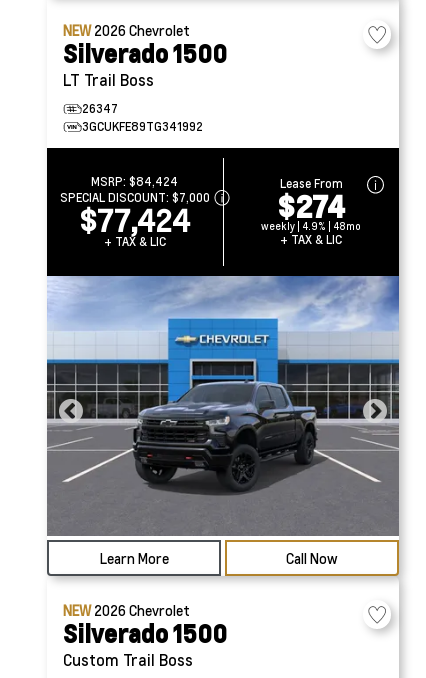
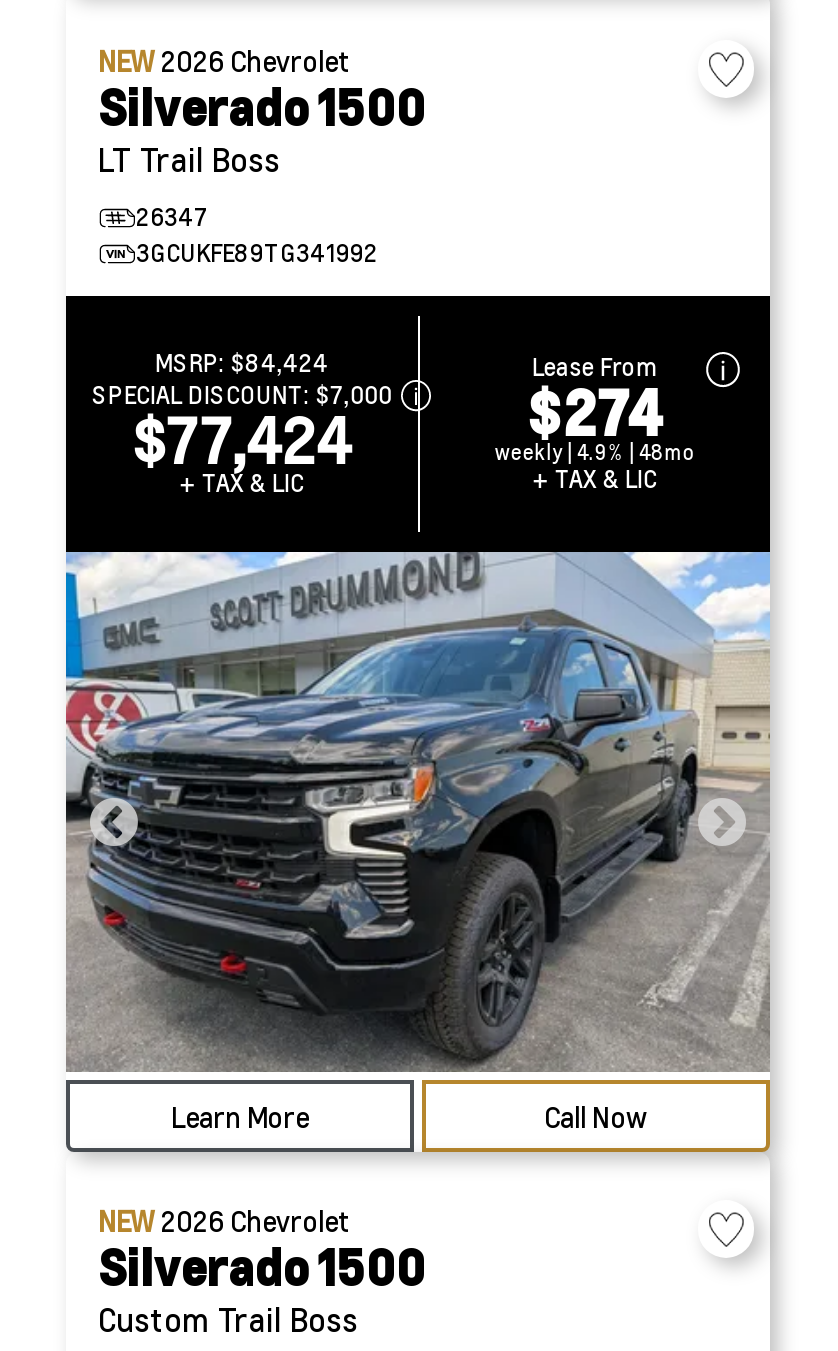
[46,275,400,535] [image] -> [64,550,770,1072] [image]

